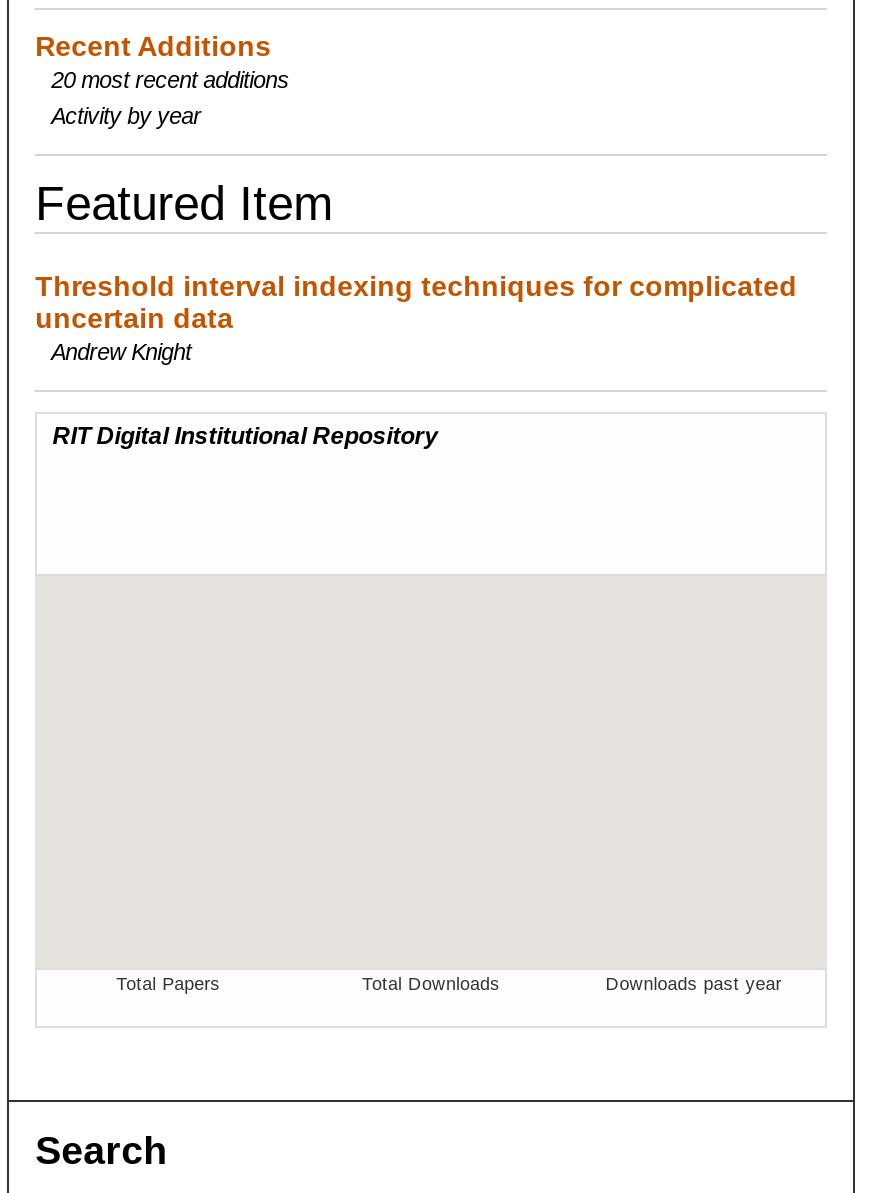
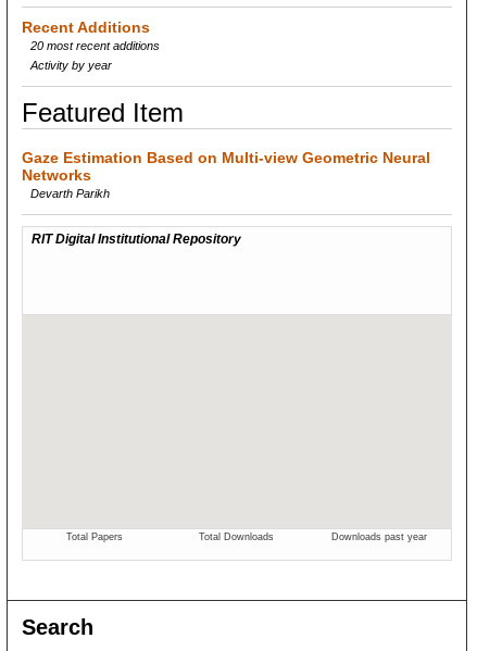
[35,270,797,364] Threshold interval indexing techniques for complicated | uncertain data | Andrew Knight -> [22,149,430,200] Gaze Estimation Based on Multi-view Geometric Neural | Networks | Devarth Parikh

